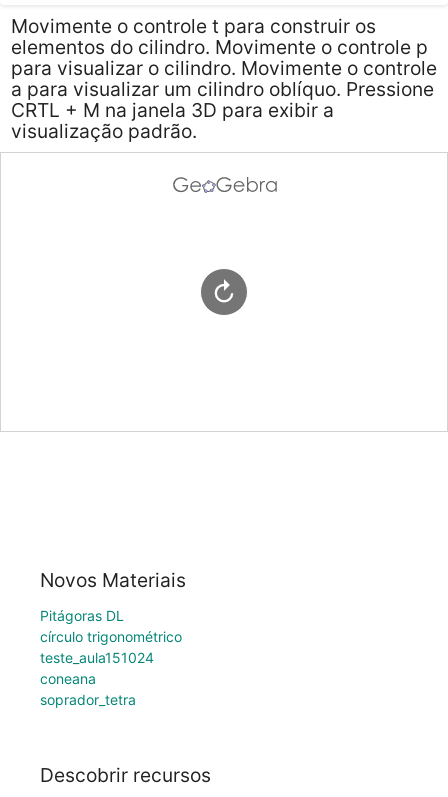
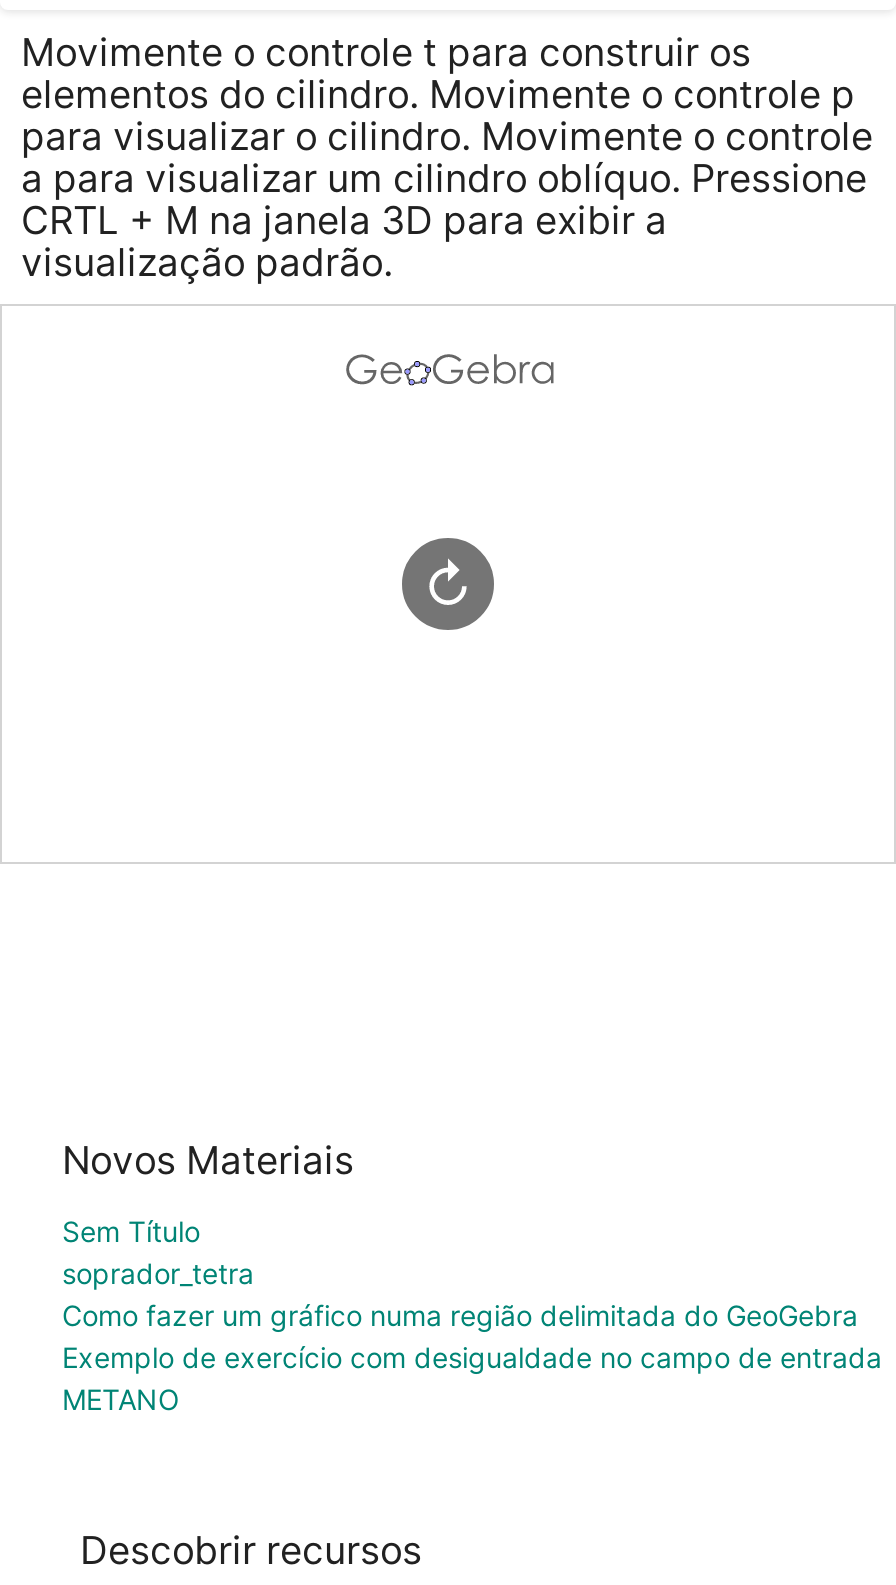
[40,607,182,687] Pitágoras DL | círculo trigonométrico | teste_aula151024 | coneana -> [62,1214,200,1248] Sem Título
moved [40,691,136,708] -> [62,1256,254,1290]: soprador_tetra
none -> [62,1298,882,1416] Como fazer um gráfico numa região delimitada do GeoGebra | Exemplo de exercício com desigualdade no campo de entrada | METANO

